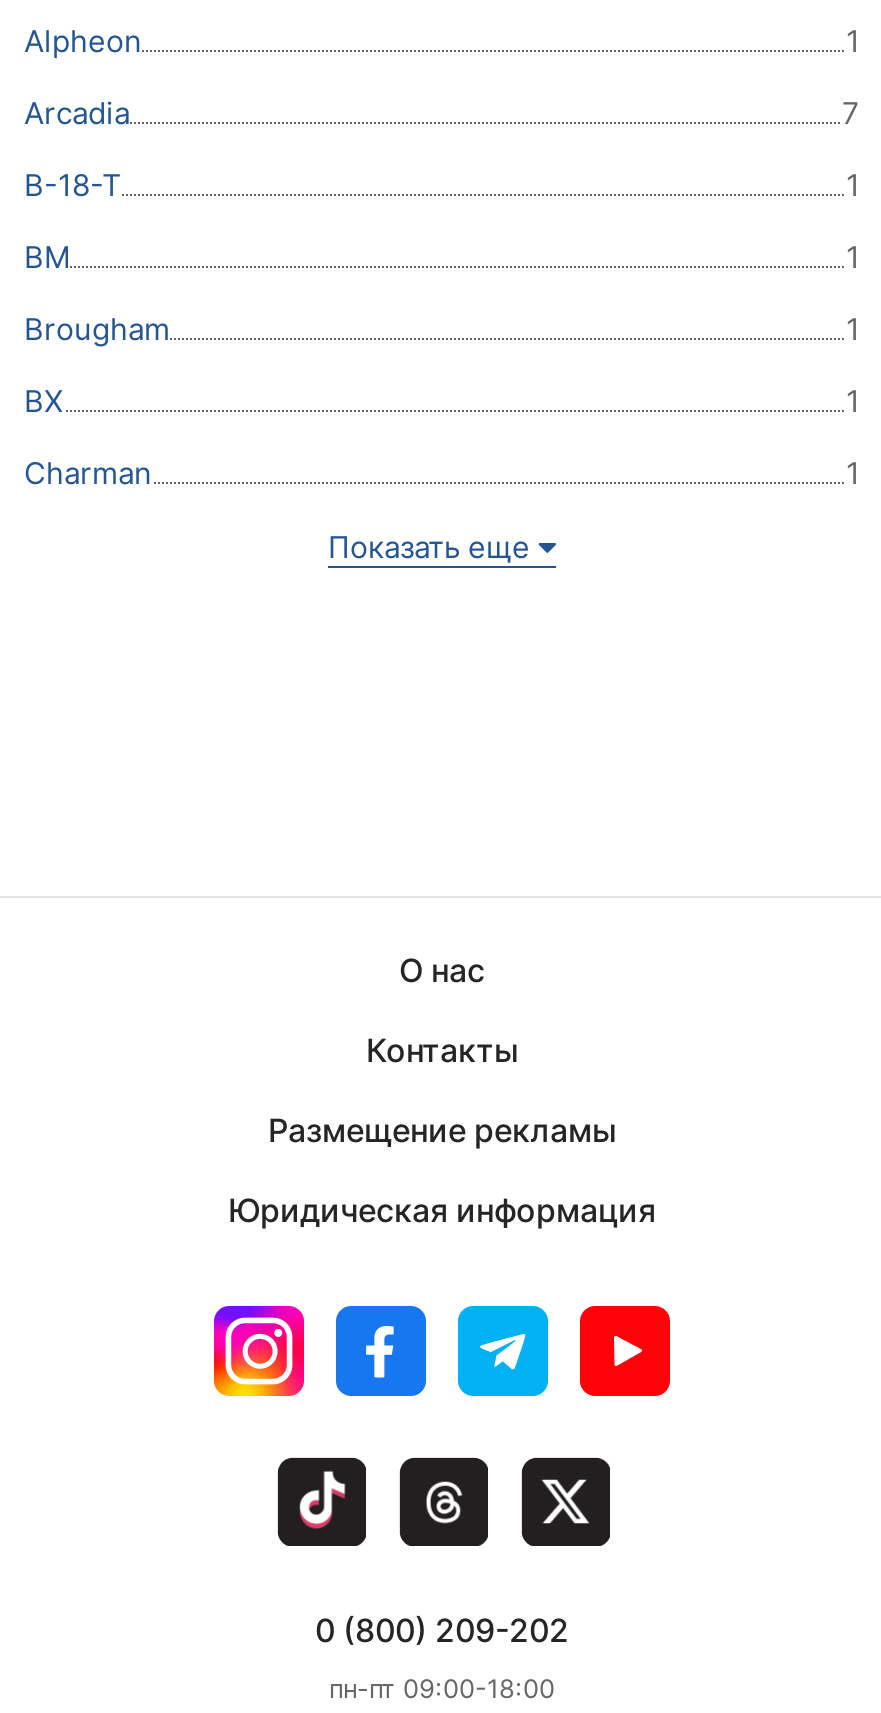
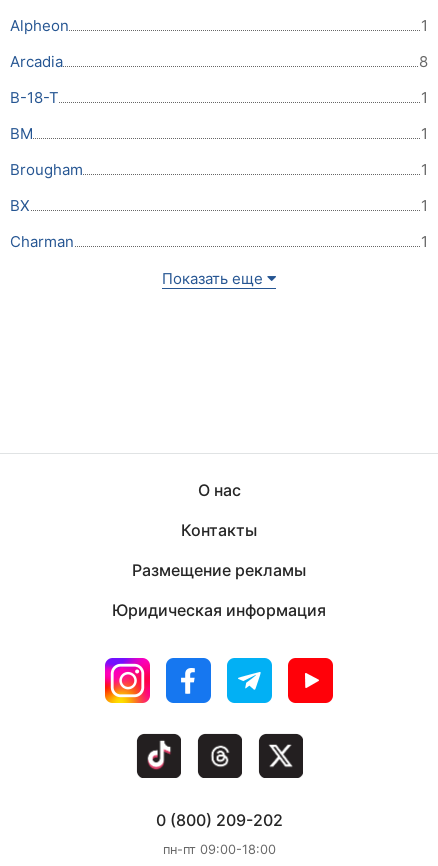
[842,94,860,132] 7 -> [419,52,428,71] 8

